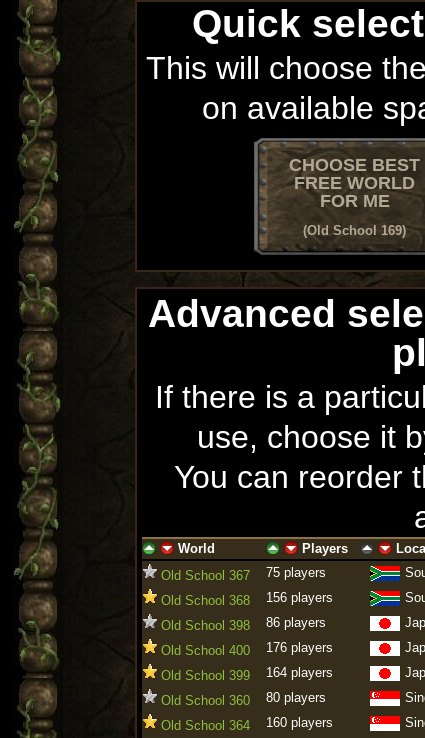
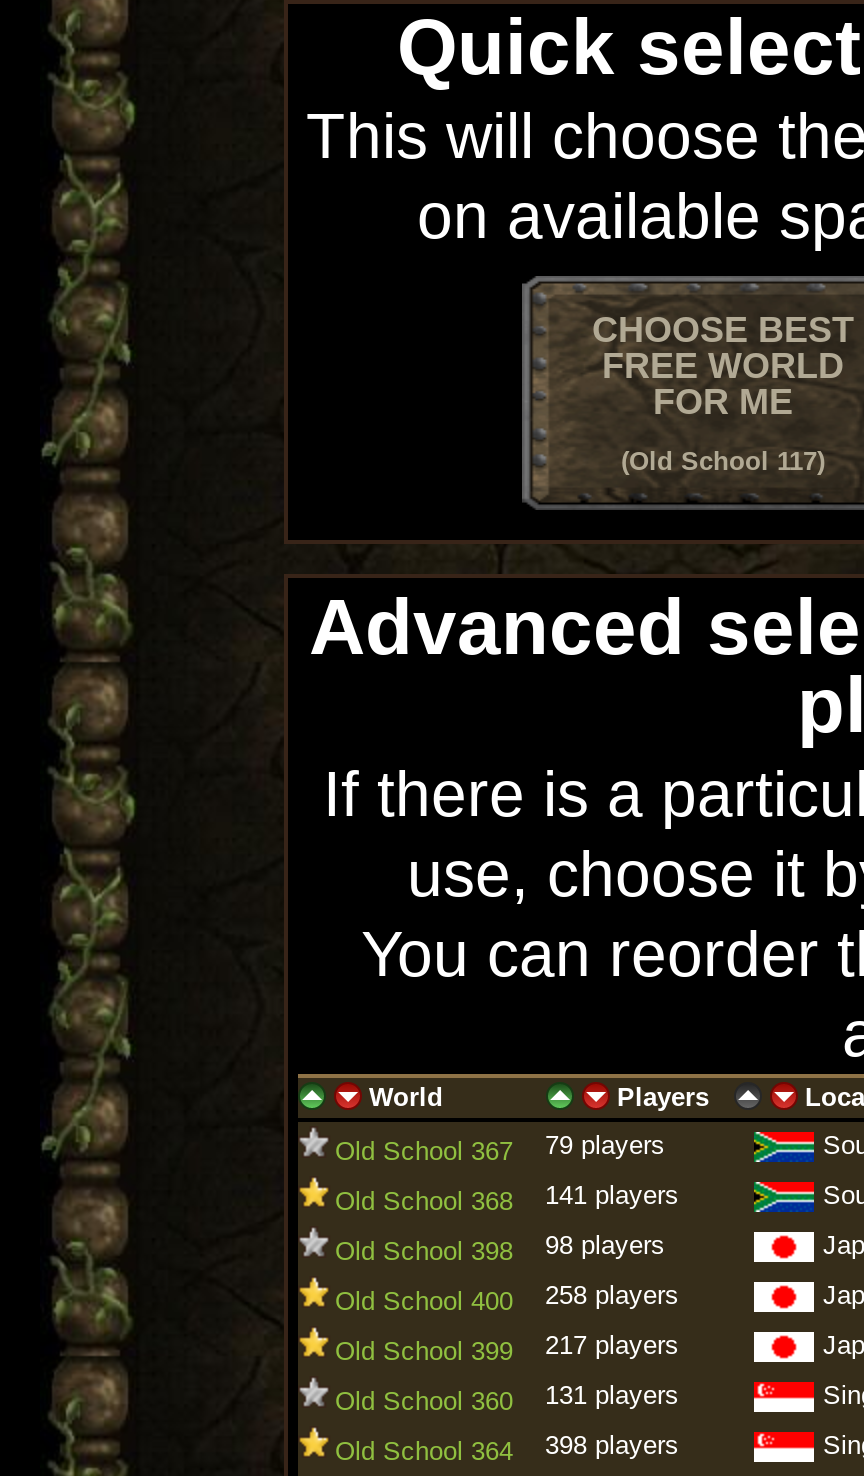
[303,223,406,238] (Old School 169) -> [621,446,825,476] (Old School 117)
[160,565,325,583] Old School 367 75 players -> [335,1130,665,1166] Old School 367 79 players
[160,590,332,608] Old School 368 156 players -> [335,1180,679,1216] Old School 368 141 players
[160,615,325,633] Old School 398 86 players -> [335,1230,665,1266] Old School 398 98 players
[160,640,332,658] Old School 400 176 players -> [335,1280,679,1316] Old School 400 258 players
[160,665,332,683] Old School 399 164 players -> [335,1330,679,1366] Old School 399 217 players
[160,690,325,708] Old School 360 80 players -> [335,1380,679,1416] Old School 360 131 players
[160,715,332,733] Old School 364 160 players -> [335,1430,679,1466] Old School 364 398 players

